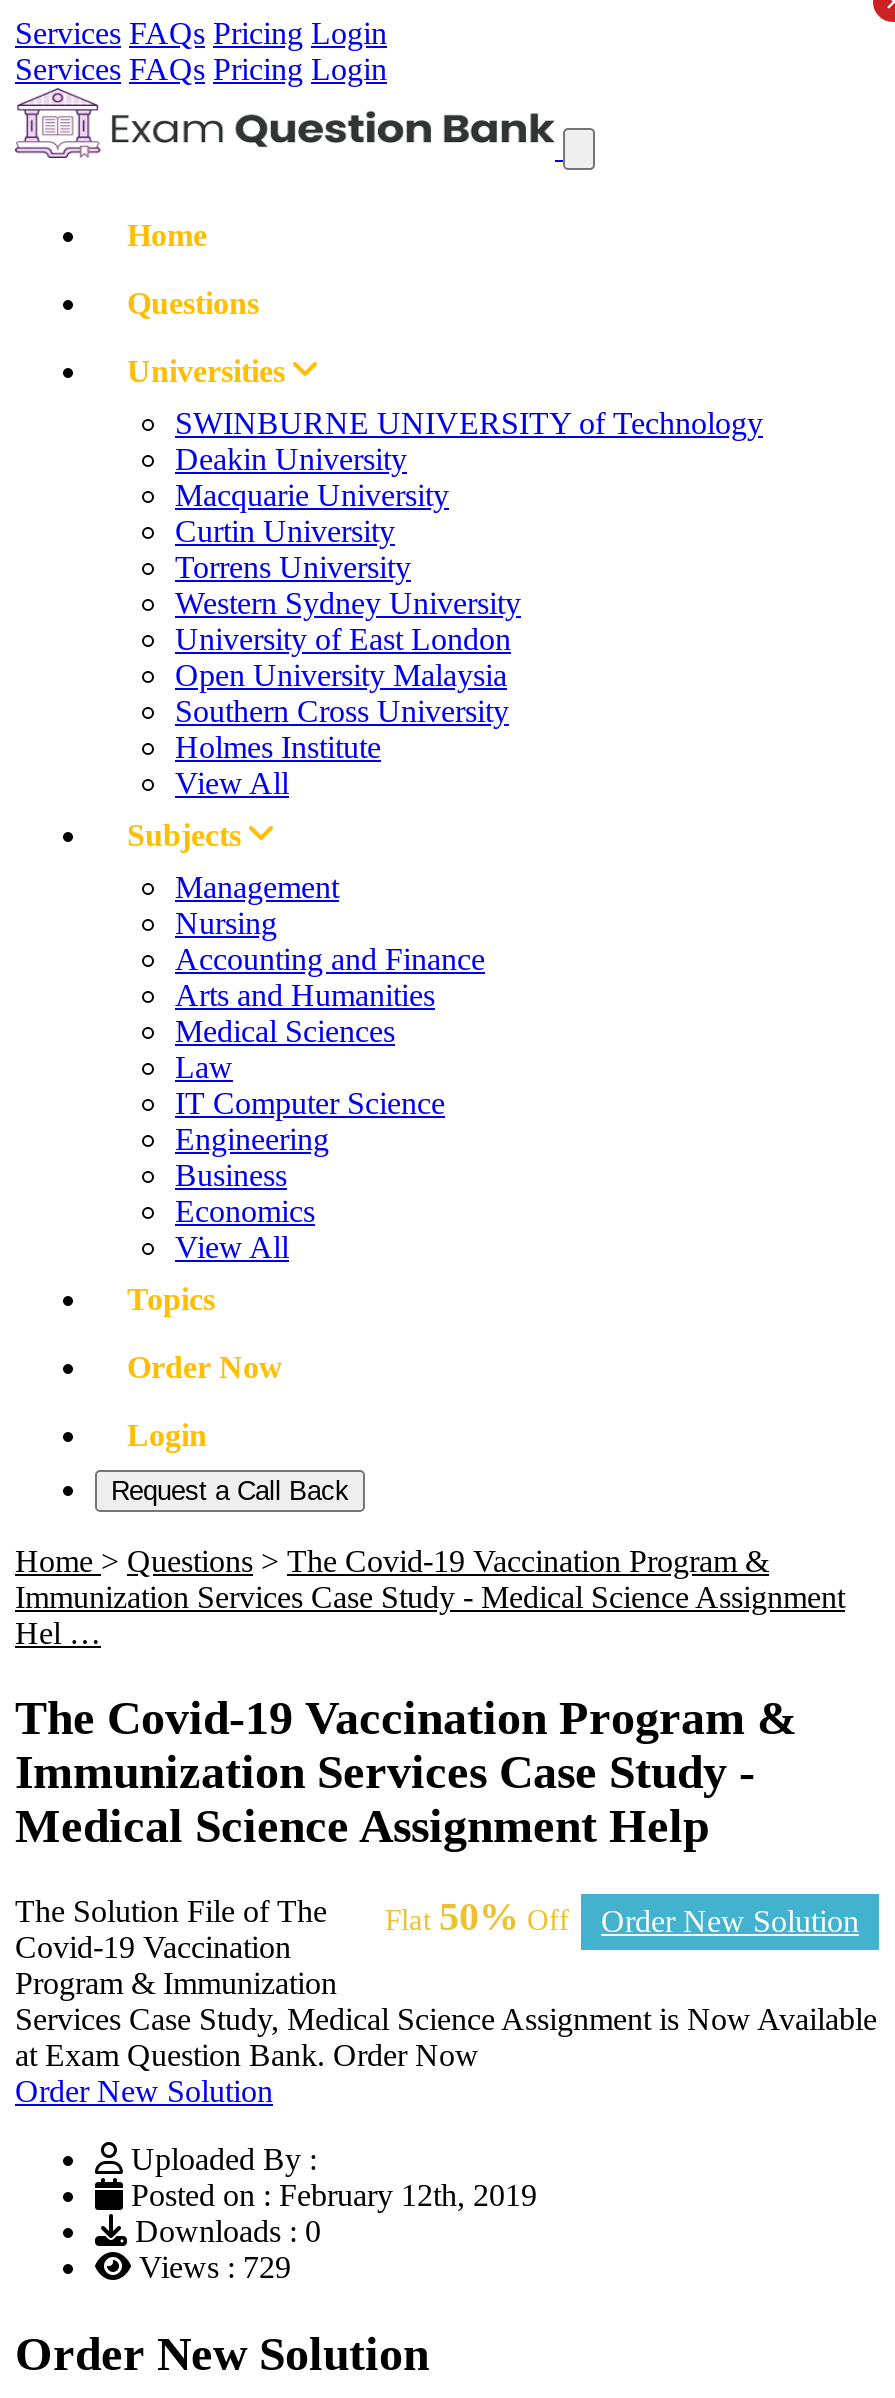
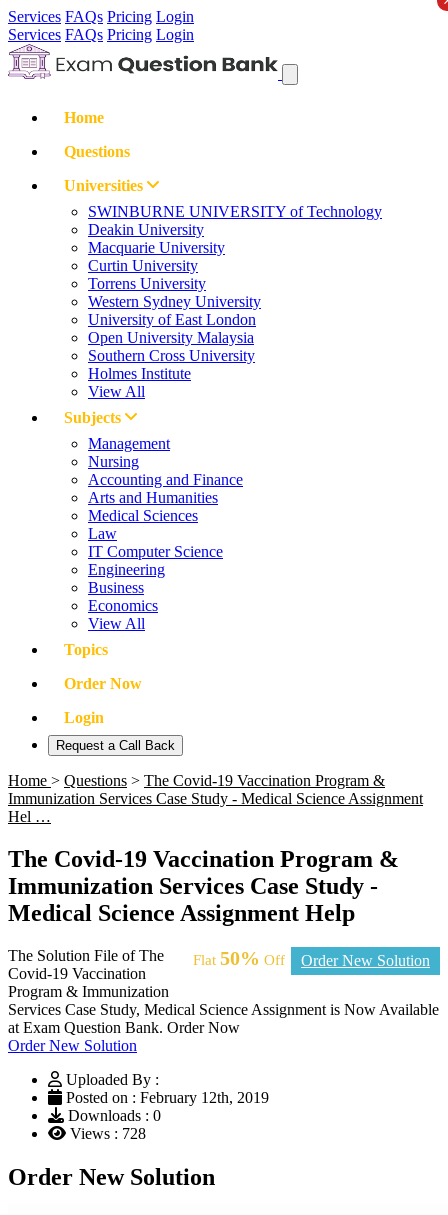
[131,2250,291,2284] Views : 729 -> [66,1125,146,1142] Views : 728

